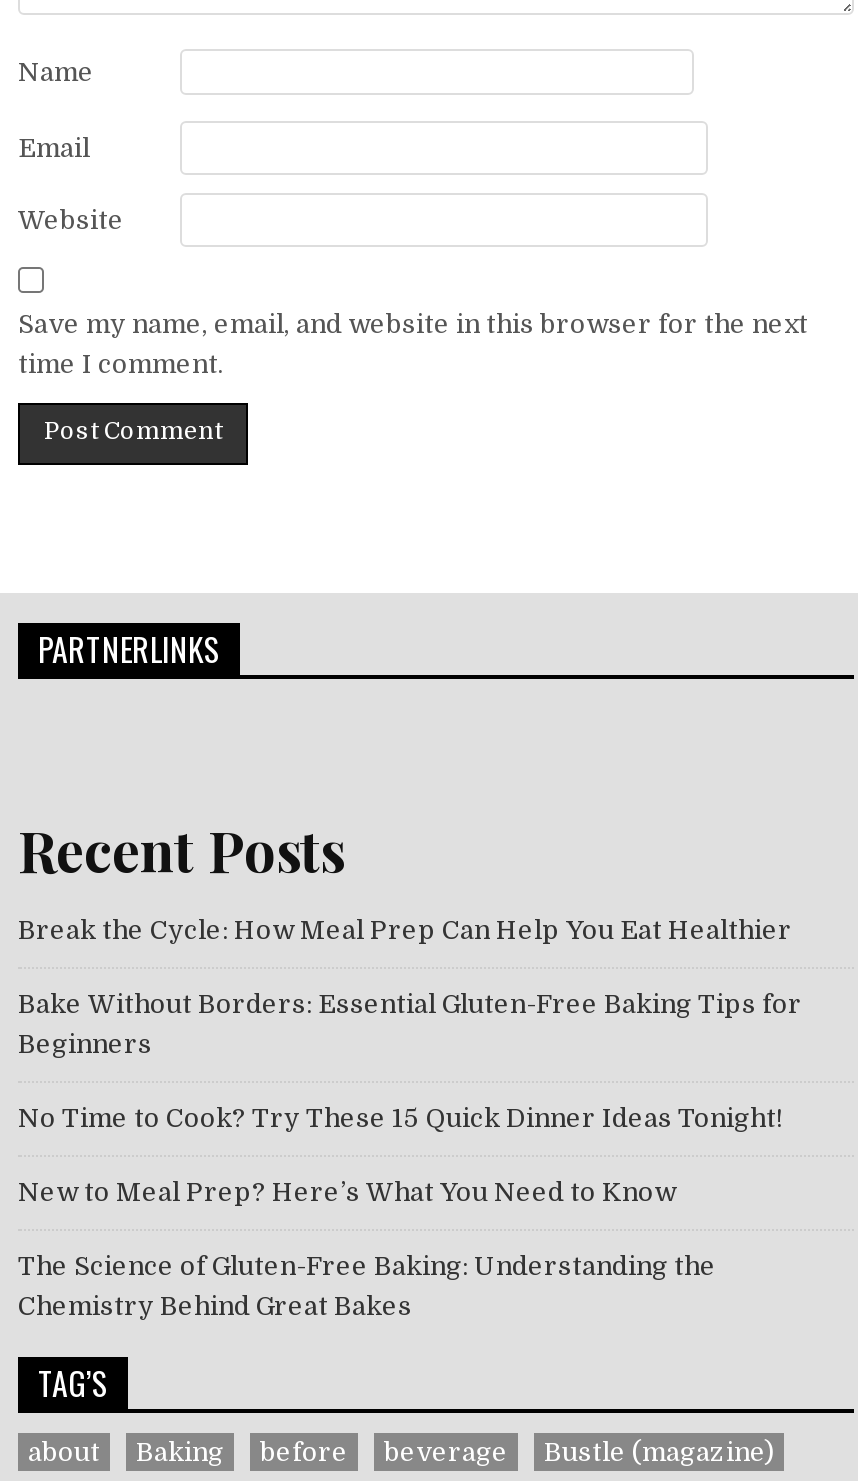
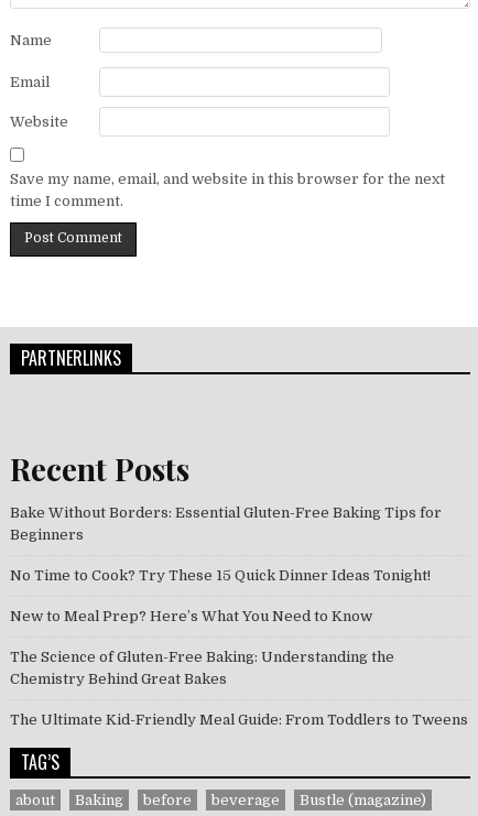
[18,916,792,946] Break the Cycle: How Meal Prep Can Help You Eat Healthier -> none
moved [18,990,802,1322] -> [10,505,442,687]: Bake Without Borders: Essential Gluten-Free Baking Tips for | Beginners | No Time to Cook? Try These 15 Quick Dinner Ideas Tonight! | New to Meal Prep? Here’s What You Need to Know | The Science of Gluten-Free Baking: Understanding the | Chemistry Behind Great Bakes
none -> [10,712,468,728] The Ultimate Kid-Friendly Meal Guide: From Toddlers to Tweens

